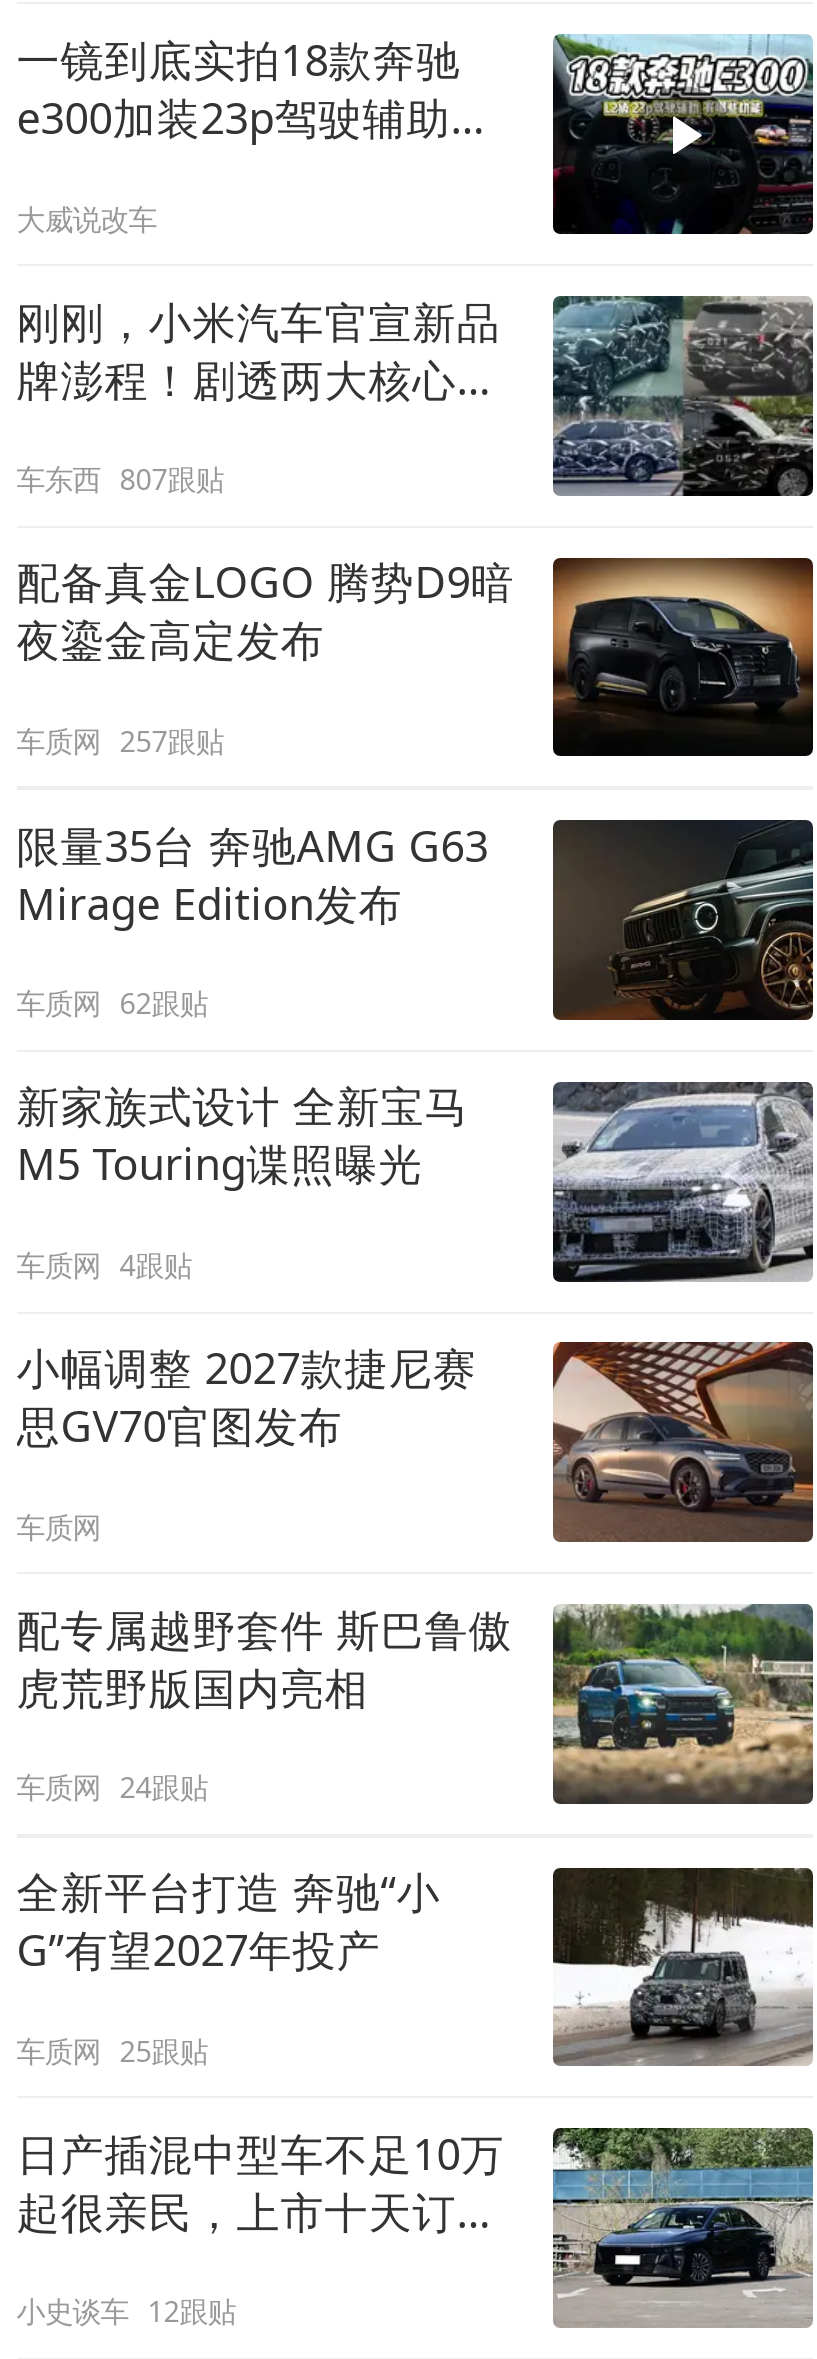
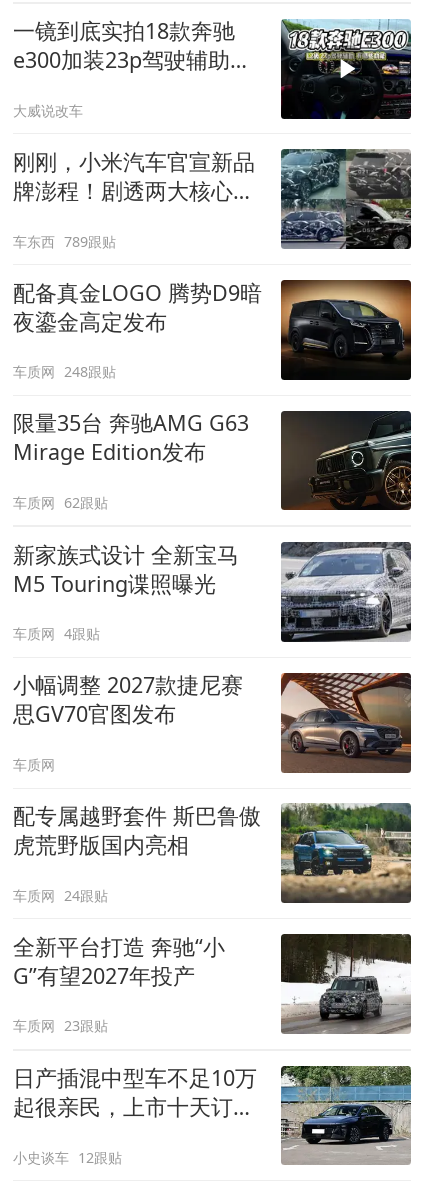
[16,460,224,498] 车东西 807跟贴 -> [13,231,116,250] 车东西 789跟贴
[16,721,224,759] 车质网 257跟贴 -> [13,362,116,381] 车质网 248跟贴
[16,2031,208,2069] 车质网 25跟贴 -> [13,1016,108,1035] 车质网 23跟贴

